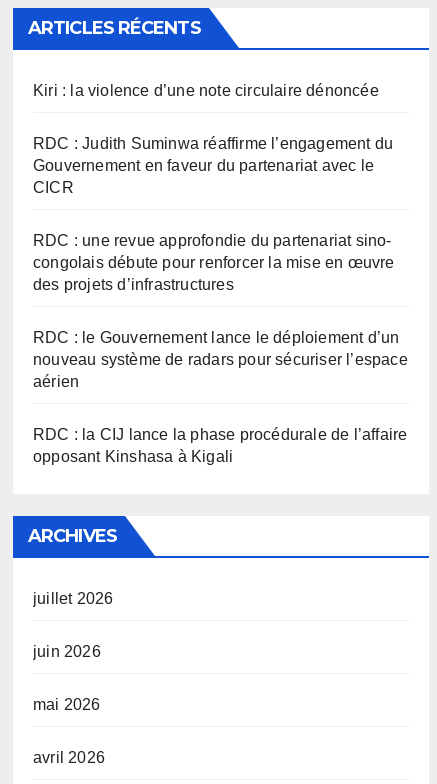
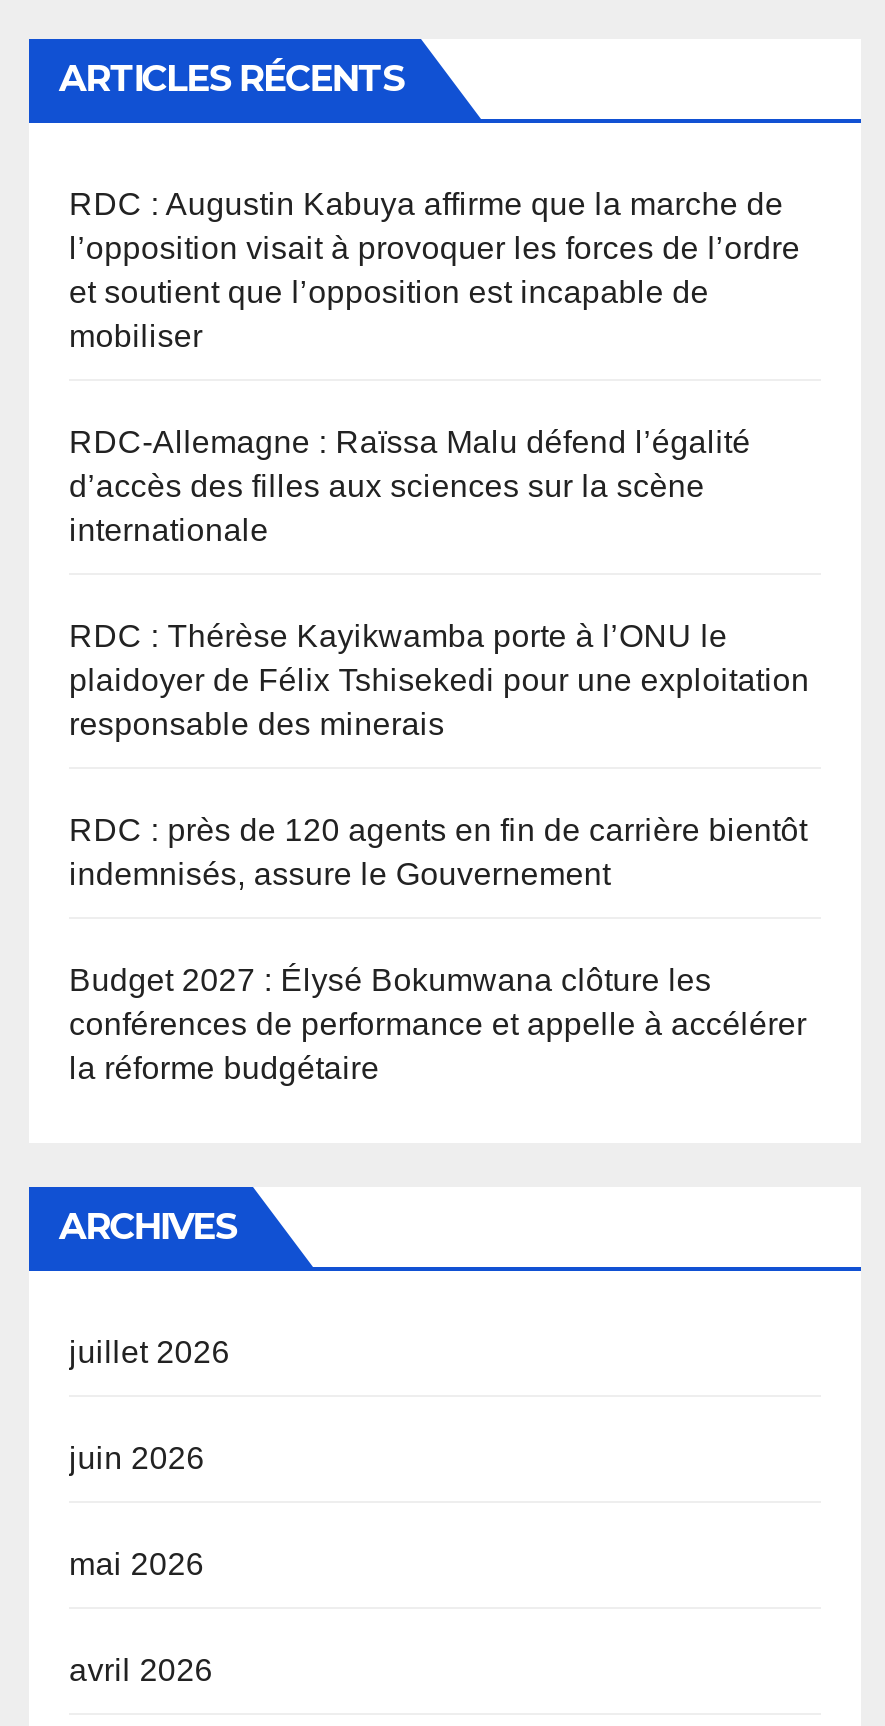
[33,82,379,99] Kiri : la violence d’une note circulaire dénoncée -> [69,187,800,353] RDC : Augustin Kabuya affirme que la marche de | l’opposition visait à provoquer les forces de l’ordre | et soutient que l’opposition est incapable de | mobiliser
[33,135,393,196] RDC : Judith Suminwa réaffirme l’engagement du | Gouvernement en faveur du partenariat avec le | CICR -> [69,425,751,547] RDC-Allemagne : Raïssa Malu défend l’égalité | d’accès des filles aux sciences sur la scène | internationale
[33,232,395,293] RDC : une revue approfondie du partenariat sino- | congolais débute pour renforcer la mise en œuvre | des projets d’infrastructures -> [69,619,809,741] RDC : Thérèse Kayikwamba porte à l’ONU le | plaidoyer de Félix Tshisekedi pour une exploitation | responsable des minerais
[33,329,408,390] RDC : le Gouvernement lance le déploiement d’un | nouveau système de radars pour sécuriser l’espace | aérien -> [69,813,807,891] RDC : près de 120 agents en fin de carrière bientôt | indemnisés, assure le Gouvernement
[33,426,407,465] RDC : la CIJ lance la phase procédurale de l’affaire | opposant Kinshasa à Kigali -> [69,963,807,1085] Budget 2027 : Élysé Bokumwana clôture les | conférences de performance et appelle à accélérer | la réforme budgétaire

